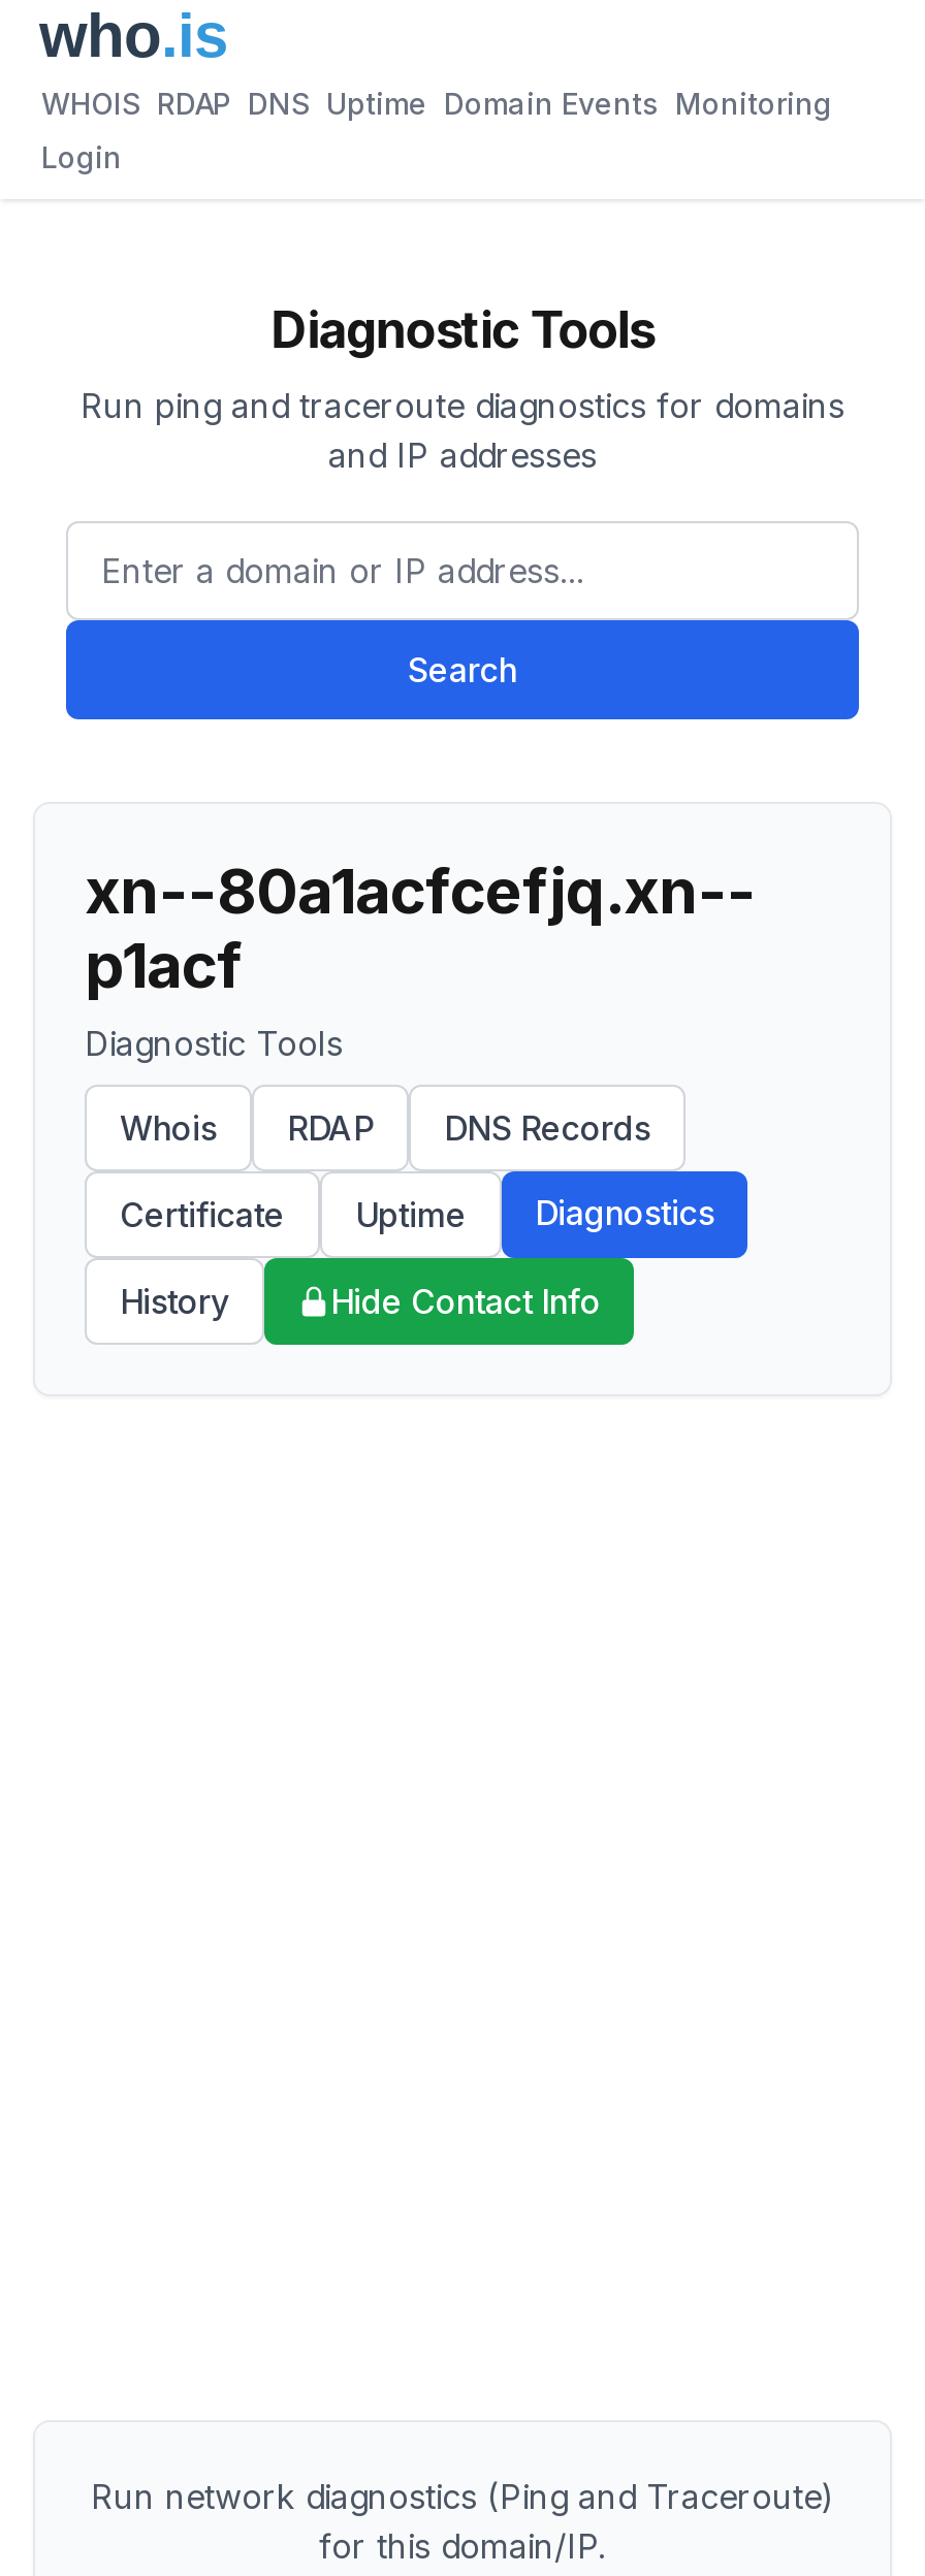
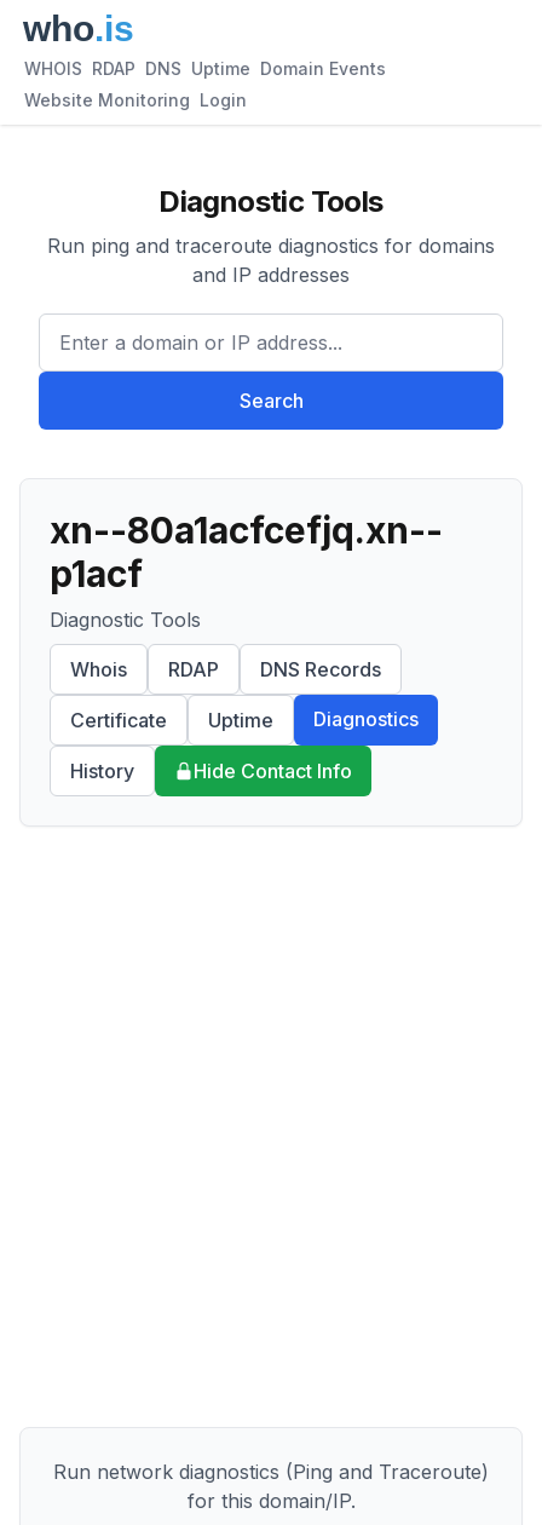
[41,86,832,121] WHOIS RDAP DNS Uptime Domain Events Monitoring -> [24,58,386,79] WHOIS RDAP DNS Uptime Domain Events
[41,139,122,174] Login -> [24,90,247,110] Website Monitoring Login

